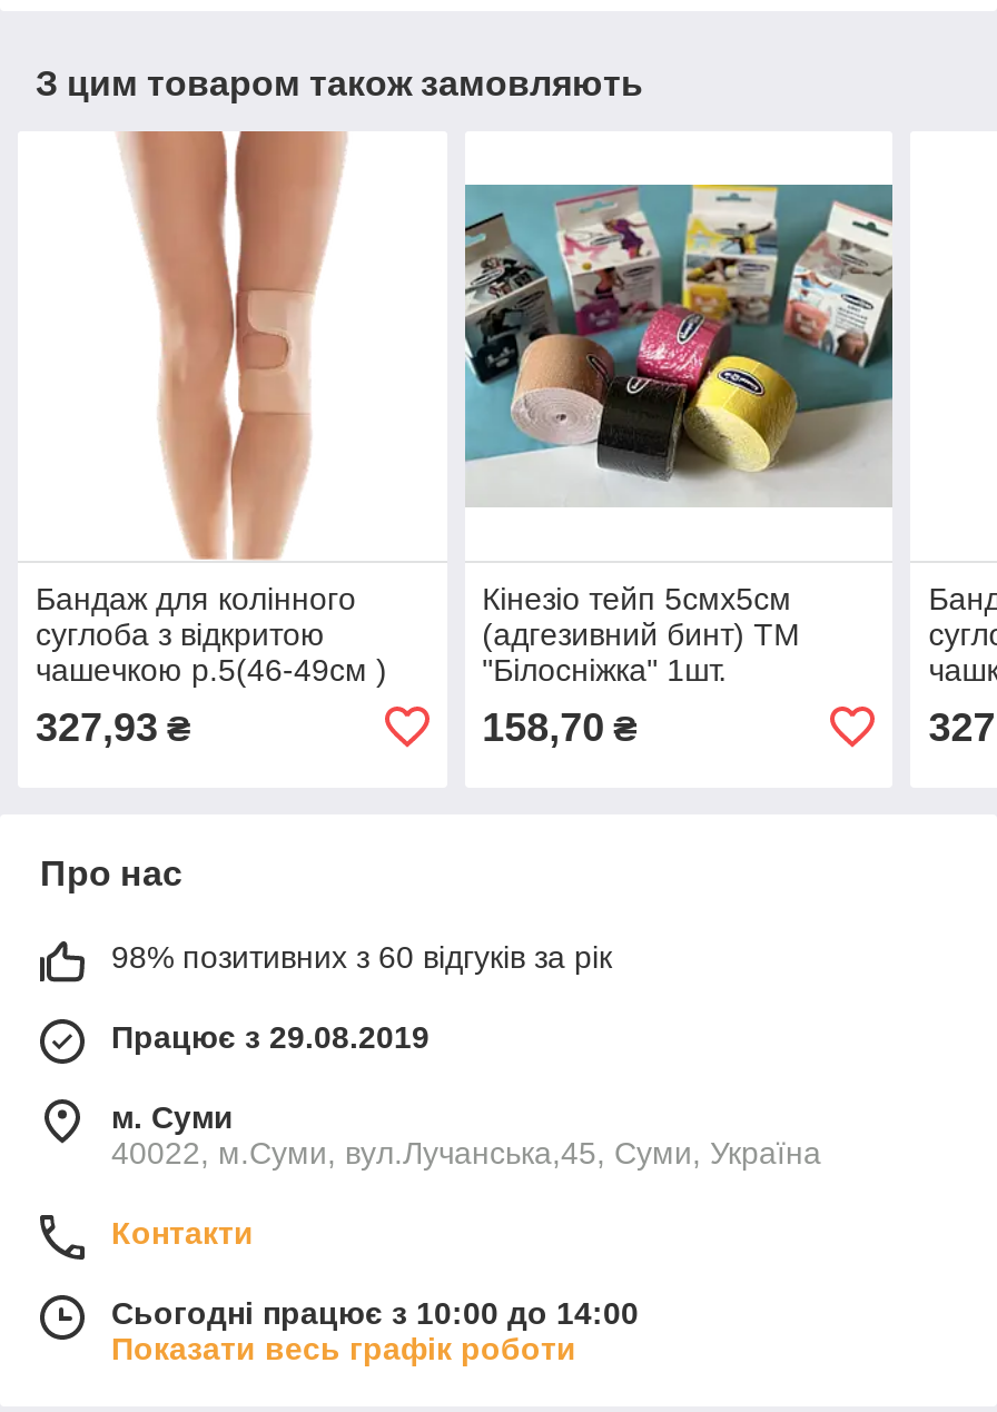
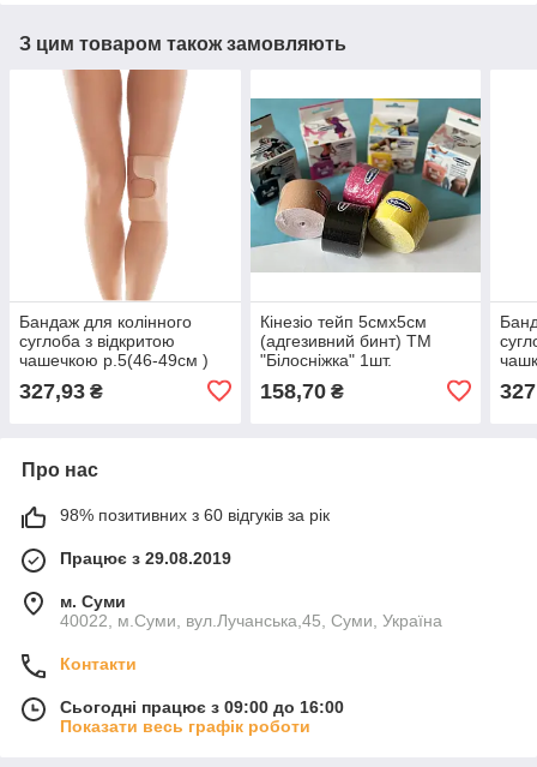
[111,1295,639,1330] Сьогодні працює з 10:00 до 14:00 -> [60,697,344,716] Сьогодні працює з 09:00 до 16:00

